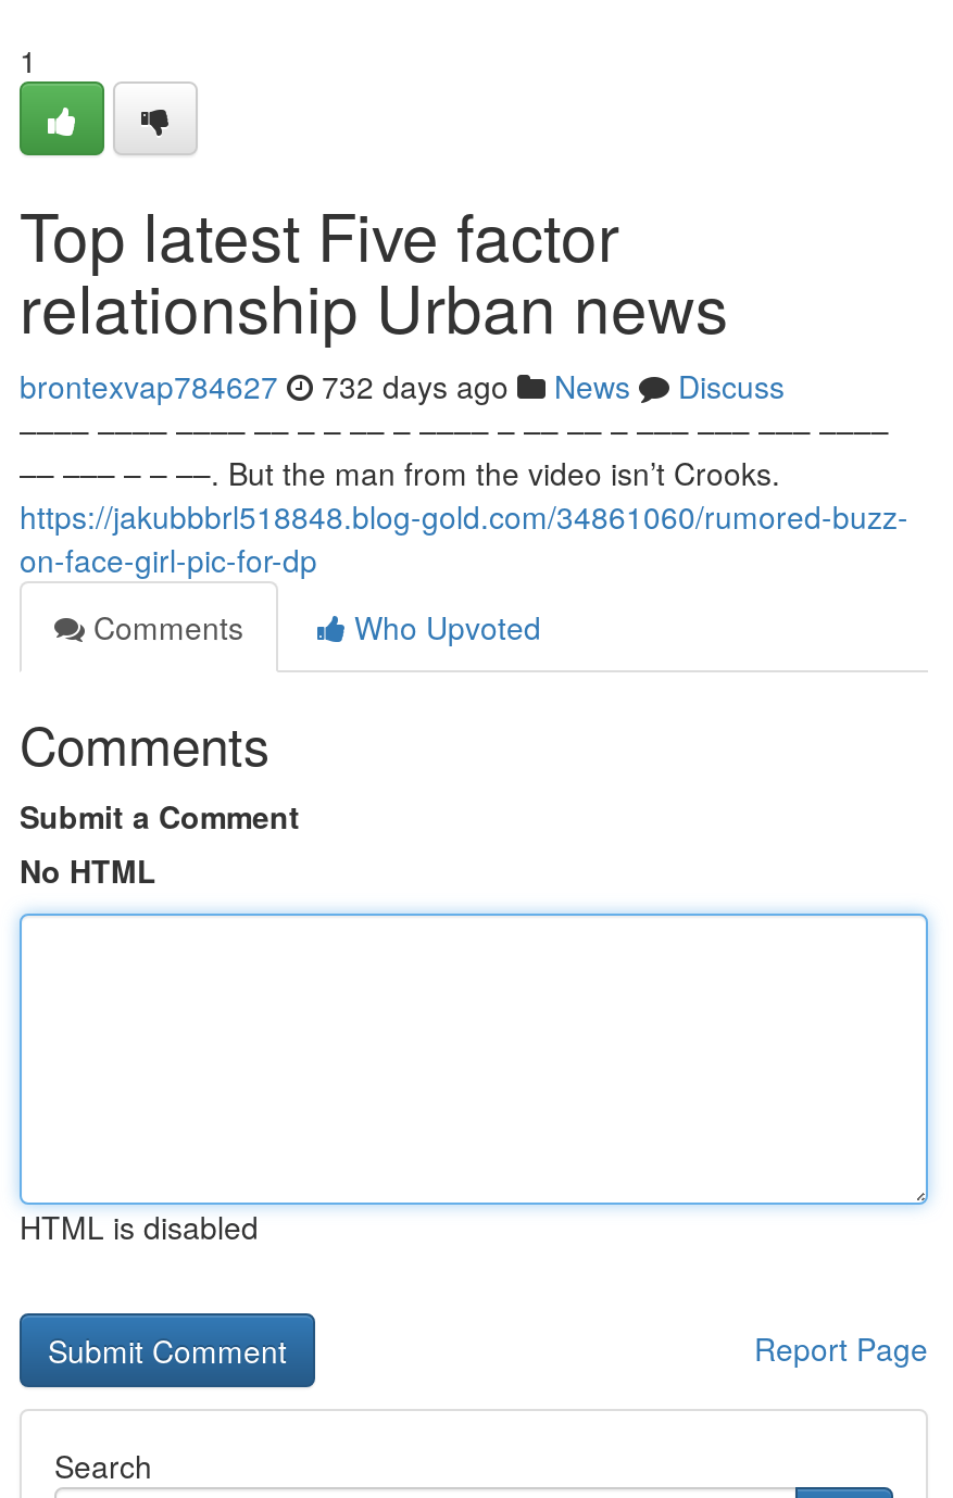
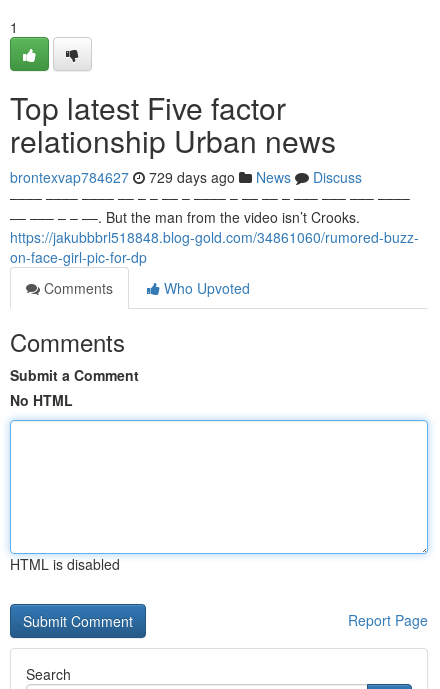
[20,364,785,407] brontexvap784627 732 days ago News Discuss -> [10,167,362,187] brontexvap784627 729 days ago News Discuss

